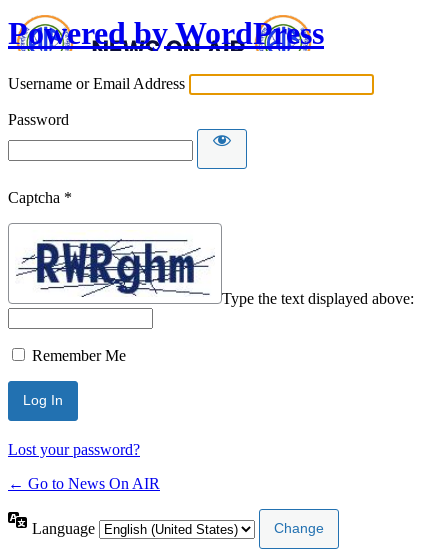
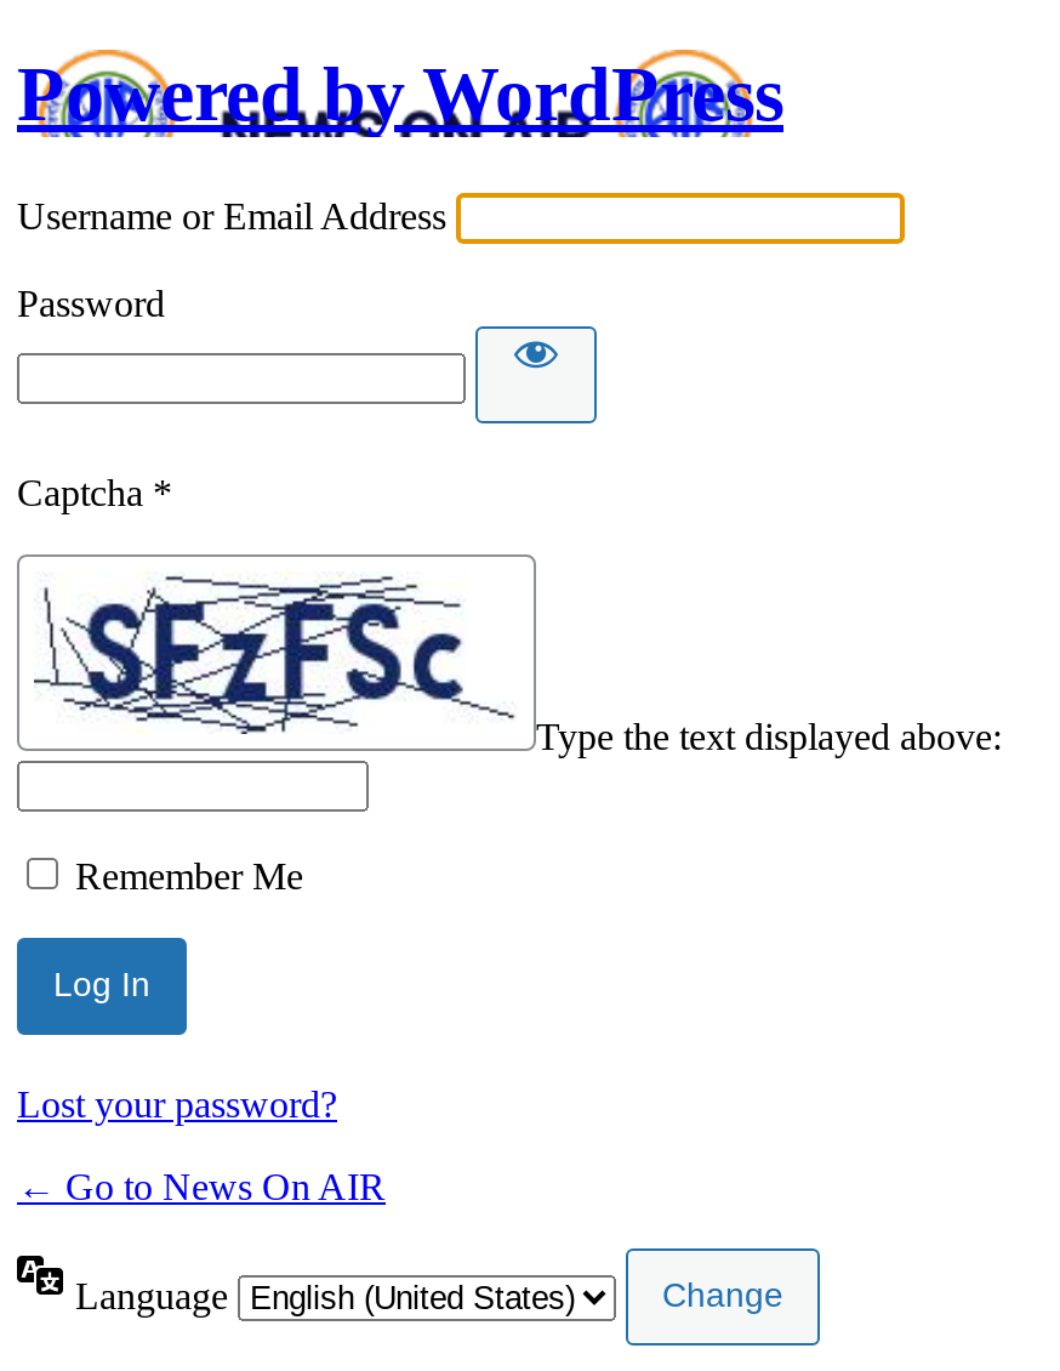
[18,232,215,298] [image] -> [41,574,517,736] [image]

